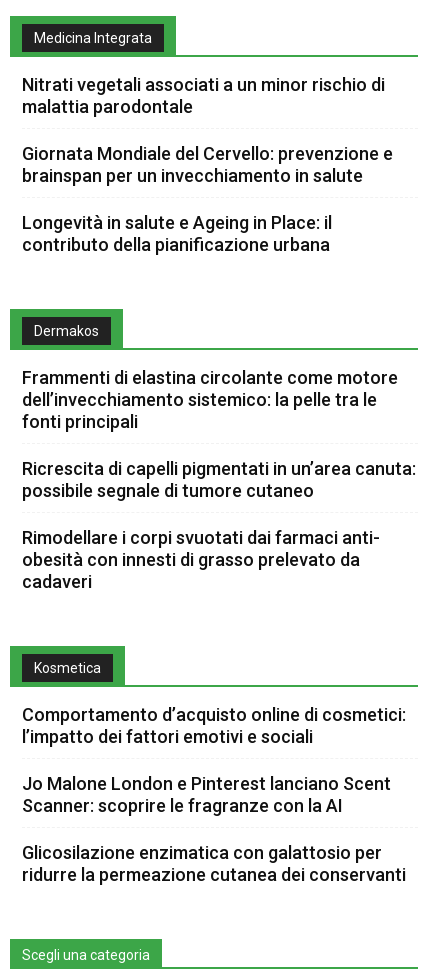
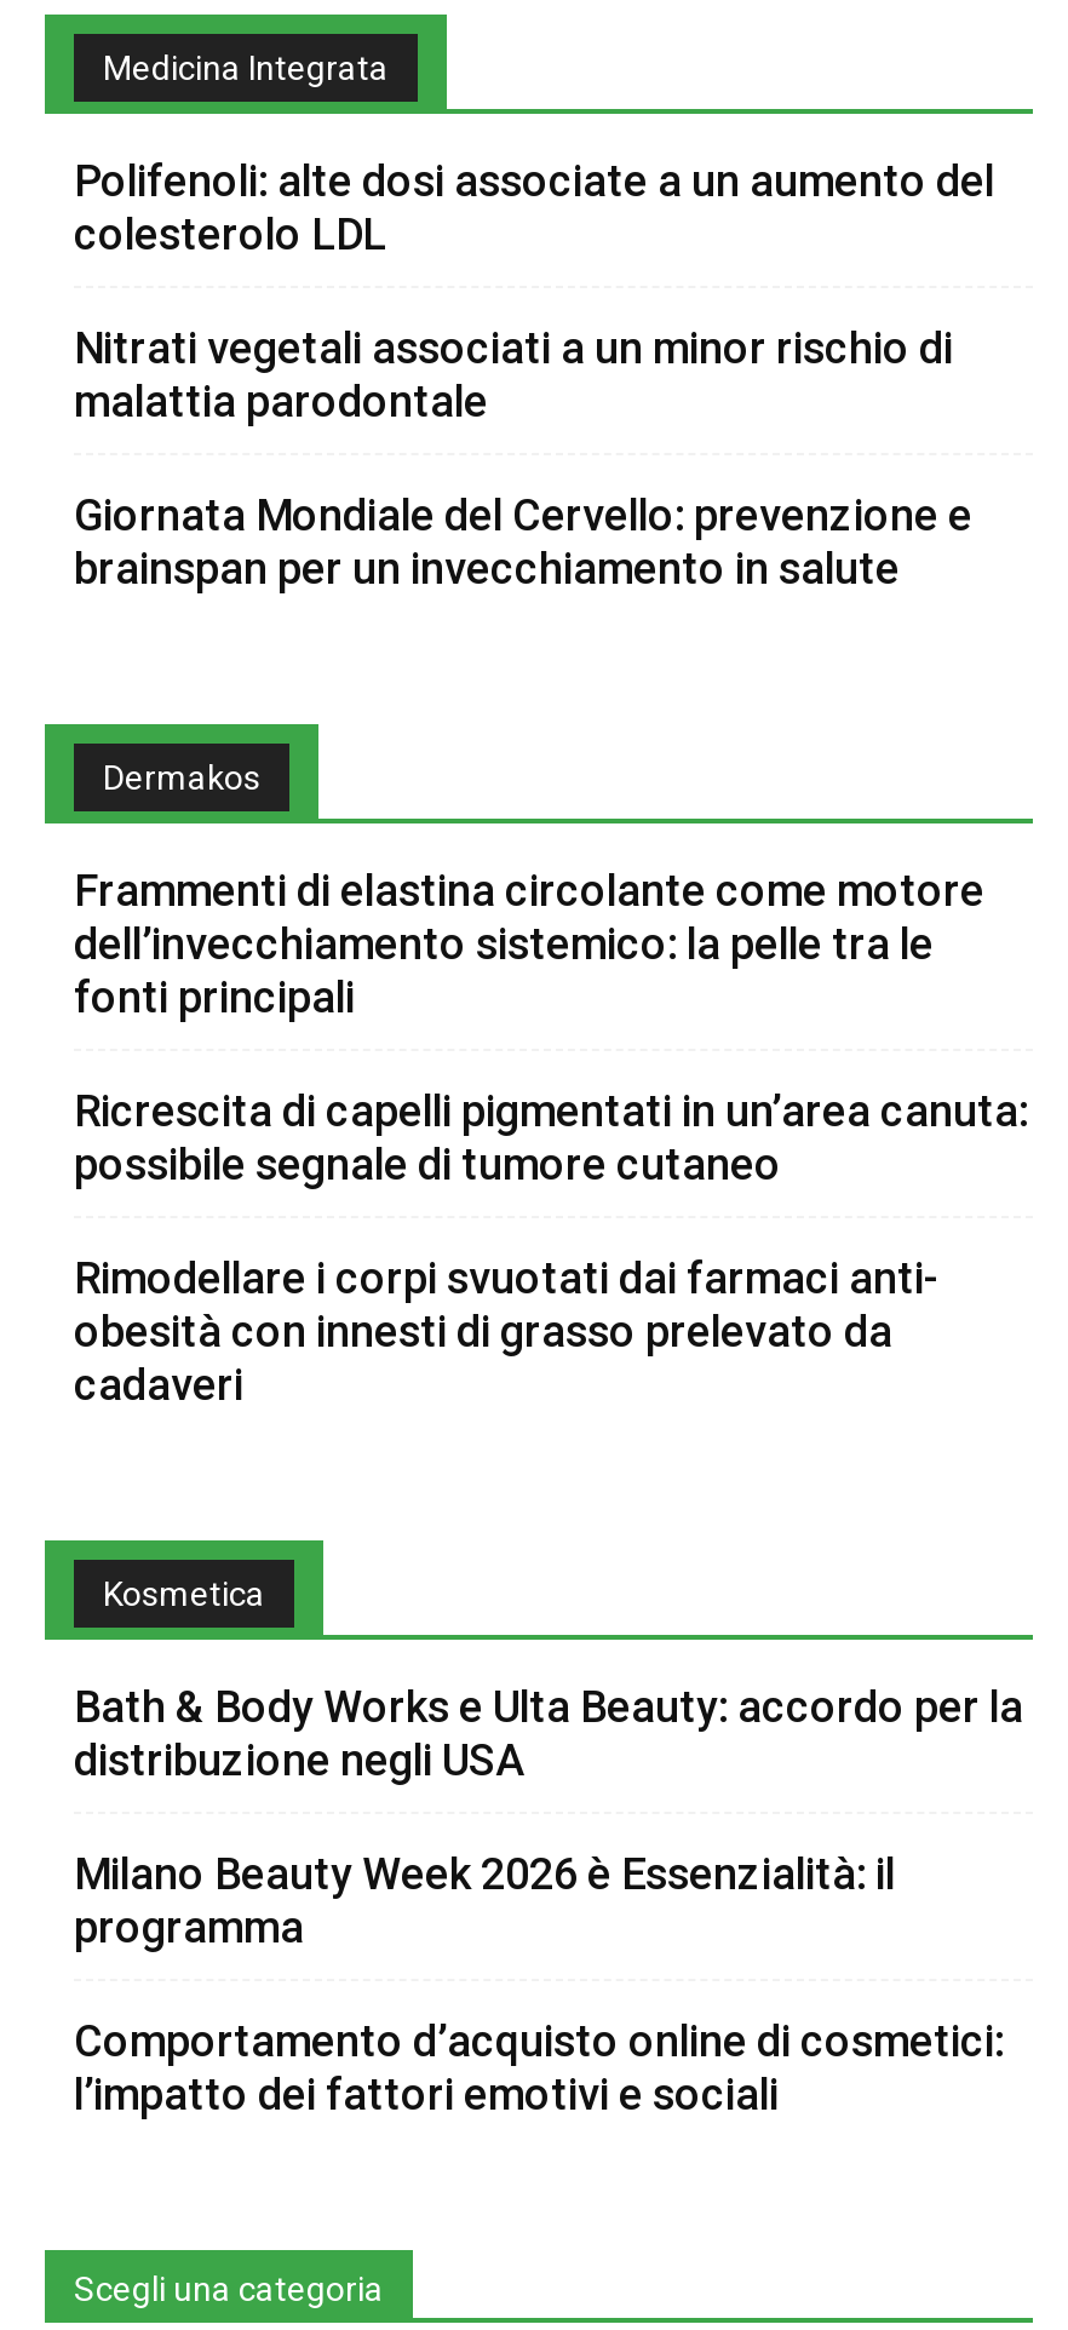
none -> [74,155,994,259] Polifenoli: alte dosi associate a un aumento del | colesterolo LDL
moved [22,74,393,186] -> [74,322,972,593]: Nitrati vegetali associati a un minor rischio di | malattia parodontale | Giornata Mondiale del Cervello: prevenzione e | brainspan per un invecchiamento in salute
[22,212,332,255] Longevità in salute e Ageing in Place: il | contributo della pianificazione urbana -> none
none -> [74,1680,1023,1952] Bath & Body Works e Ulta Beauty: accordo per la | distribuzione negli USA | Milano Beauty Week 2026 è Essenzialità: il | programma
moved [22,704,406,747] -> [74,2015,1004,2119]: Comportamento d’acquisto online di cosmetici: | l’impatto dei fattori emotivi e sociali
[22,773,406,885] Jo Malone London e Pinterest lanciano Scent | Scanner: scoprire le fragranze con la AI | Glicosilazione enzimatica con galattosio per | ridurre la permeazione cutanea dei conservanti -> none

